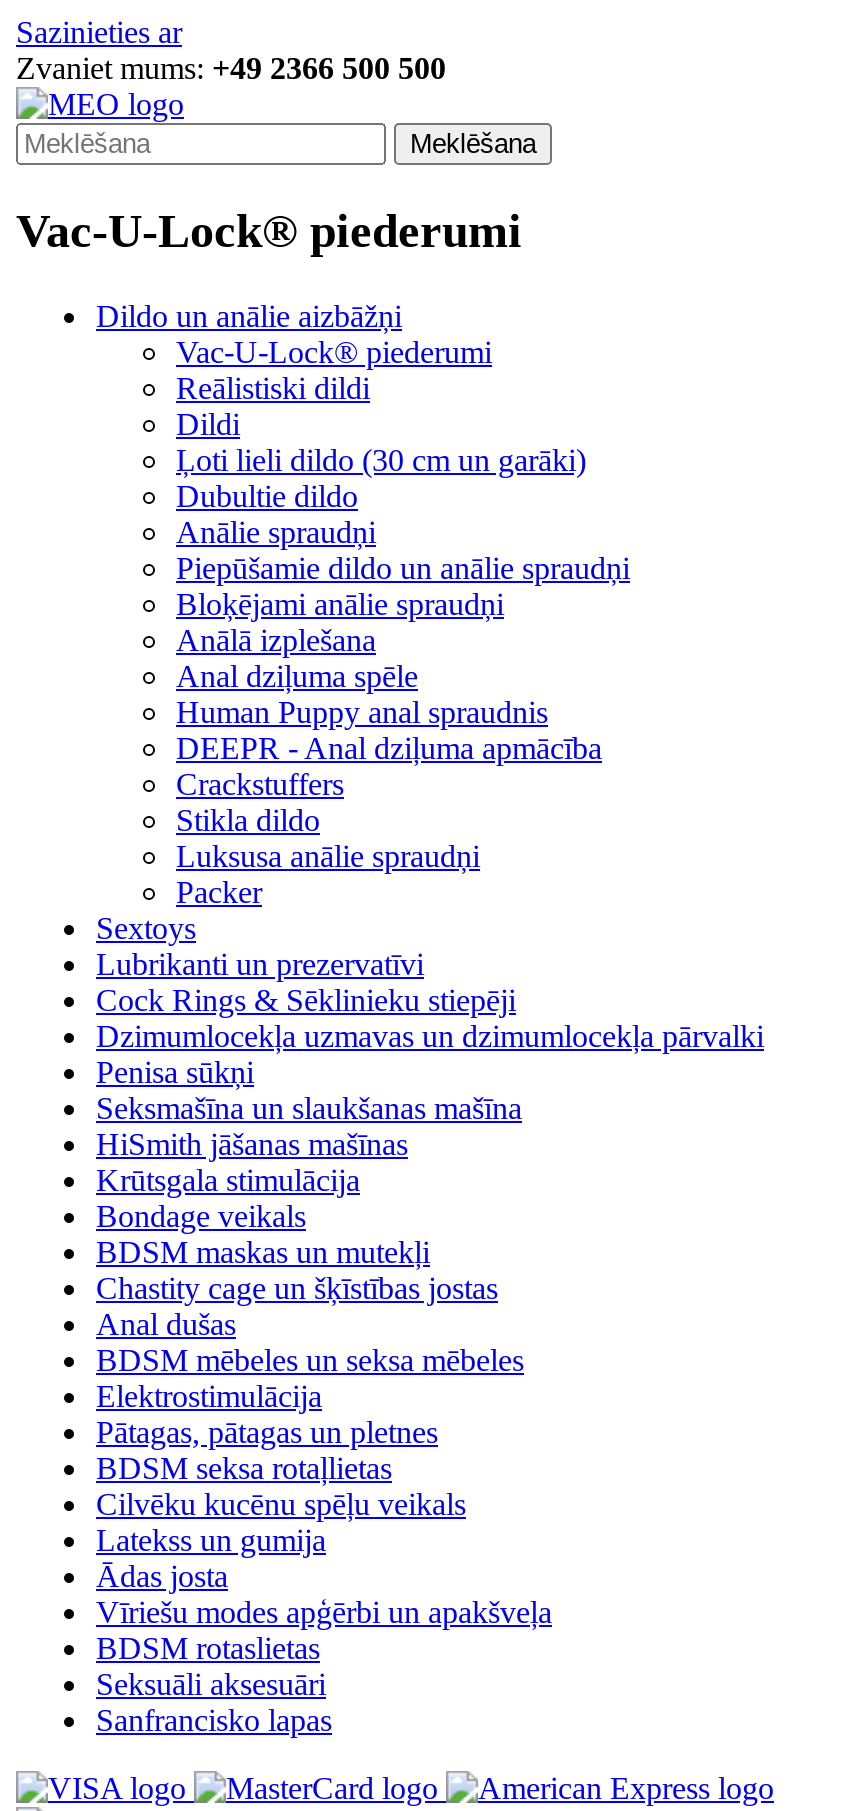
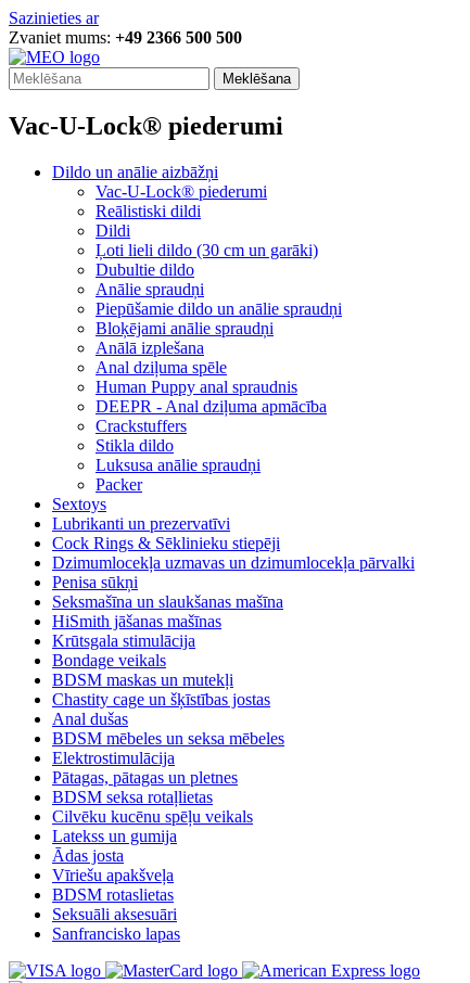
[96,1595,552,1629] Vīriešu modes apģērbi un apakšveļa -> [52,866,174,884] Vīriešu apakšveļa

